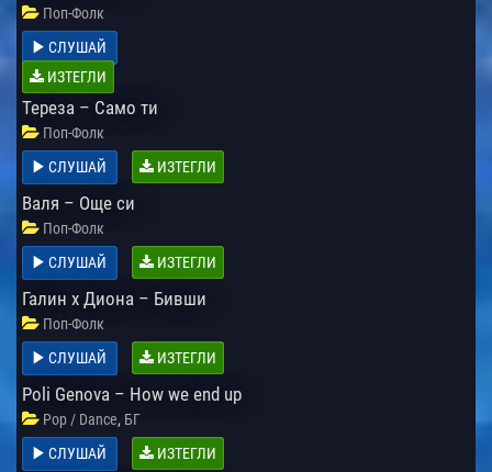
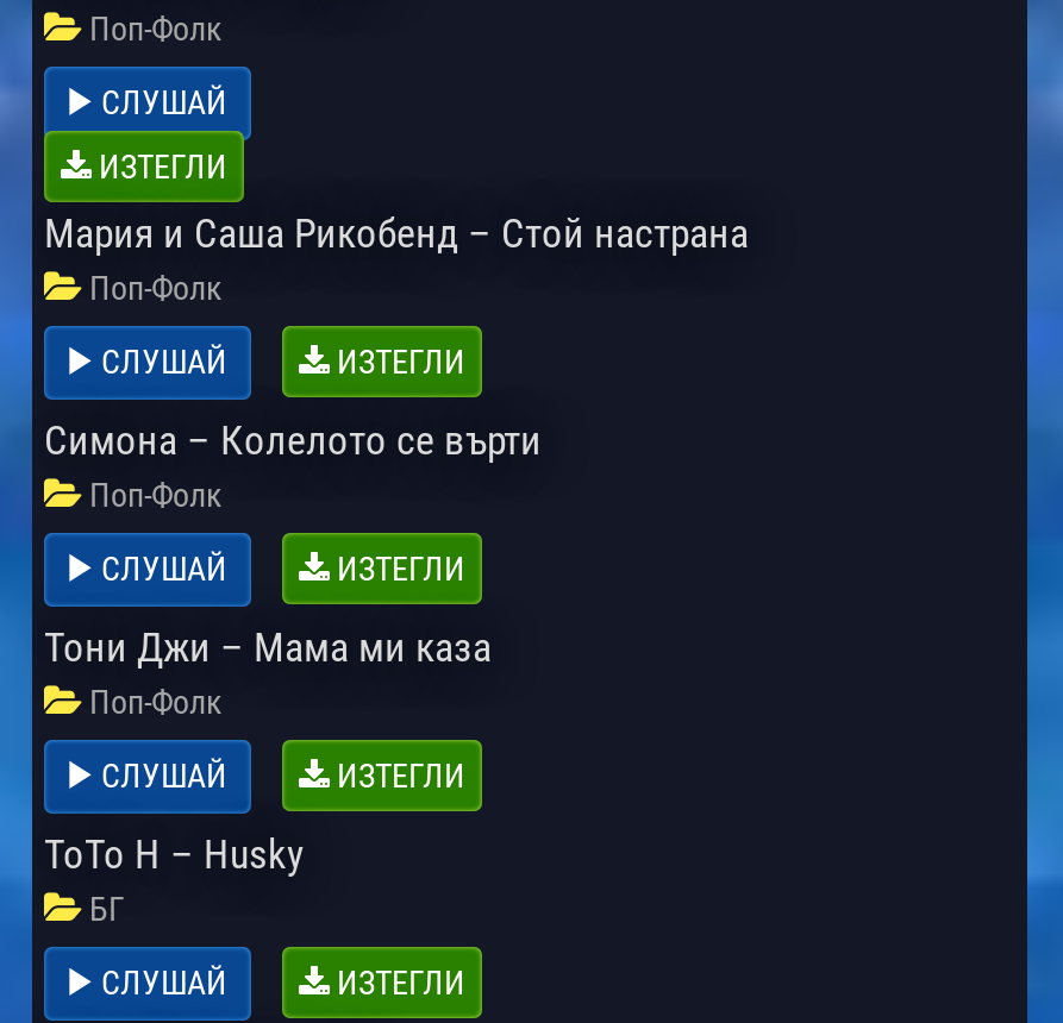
[22,96,158,118] Тереза – Само ти -> [44,208,749,256] Мария и Саша Рикобенд – Стой настрана
[22,192,135,213] Валя – Още си -> [44,415,542,463] Симона – Колелото се върти
[22,287,206,309] Галин х Диона – Бивши -> [44,622,492,670] Тони Джи – Мама ми каза
[22,383,242,429] Poli Genova – How we end up | Pop / Dance, БГ -> [44,829,304,927] ToTo H – Husky | БГ

